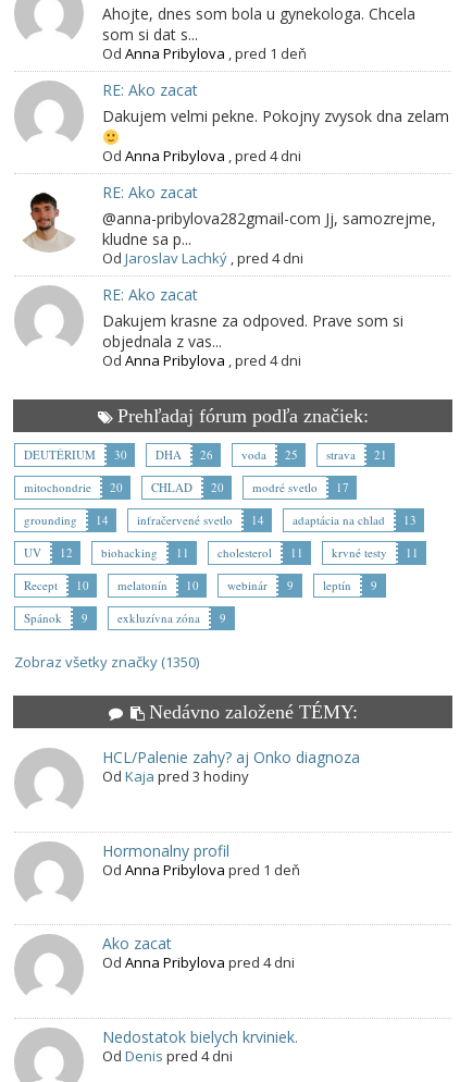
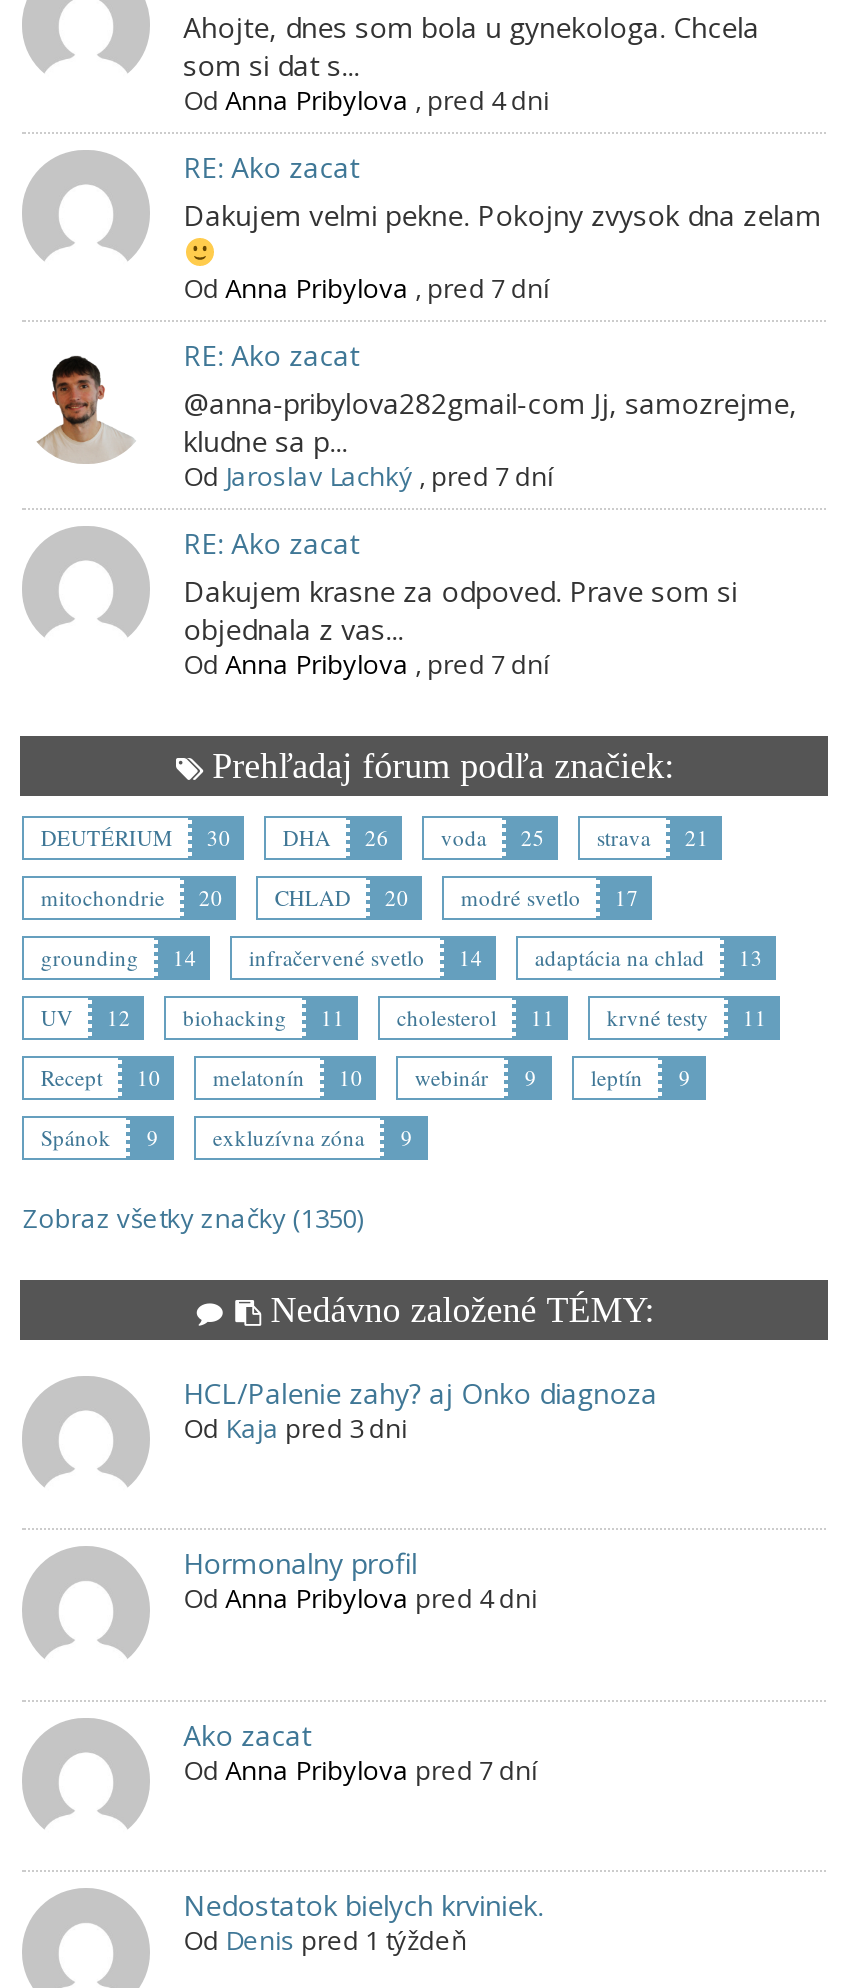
[102,44,306,64] Od Anna Pribylova, pred 1 deň -> none
none -> [183,269,549,305] Od Anna Pribylova, pred 7 dní
moved [102,146,301,166] -> [183,81,549,117]: Od Anna Pribylova, pred 4 dni
[102,249,303,268] Od Jaroslav Lachký, pred 4 dni -> [183,457,553,493] Od Jaroslav Lachký, pred 7 dní
[102,351,301,371] OdAnna Pribylova, pred 4 dni -> [183,645,549,681] OdAnna Pribylova, pred 7 dní
[102,767,249,786] Od Kaja pred 3 hodiny -> [183,1409,407,1445] Od Kaja pred 3 dni
[102,860,300,879] Od Anna Pribylova pred 1 deň -> none
moved [102,953,294,972] -> [183,1580,537,1616]: Od Anna Pribylova pred 4 dni
none -> [183,1751,537,1787] Od Anna Pribylova pred 7 dní
[102,1046,232,1066] Od Denis pred 4 dni -> [183,1922,467,1958] Od Denis pred 1 týždeň

